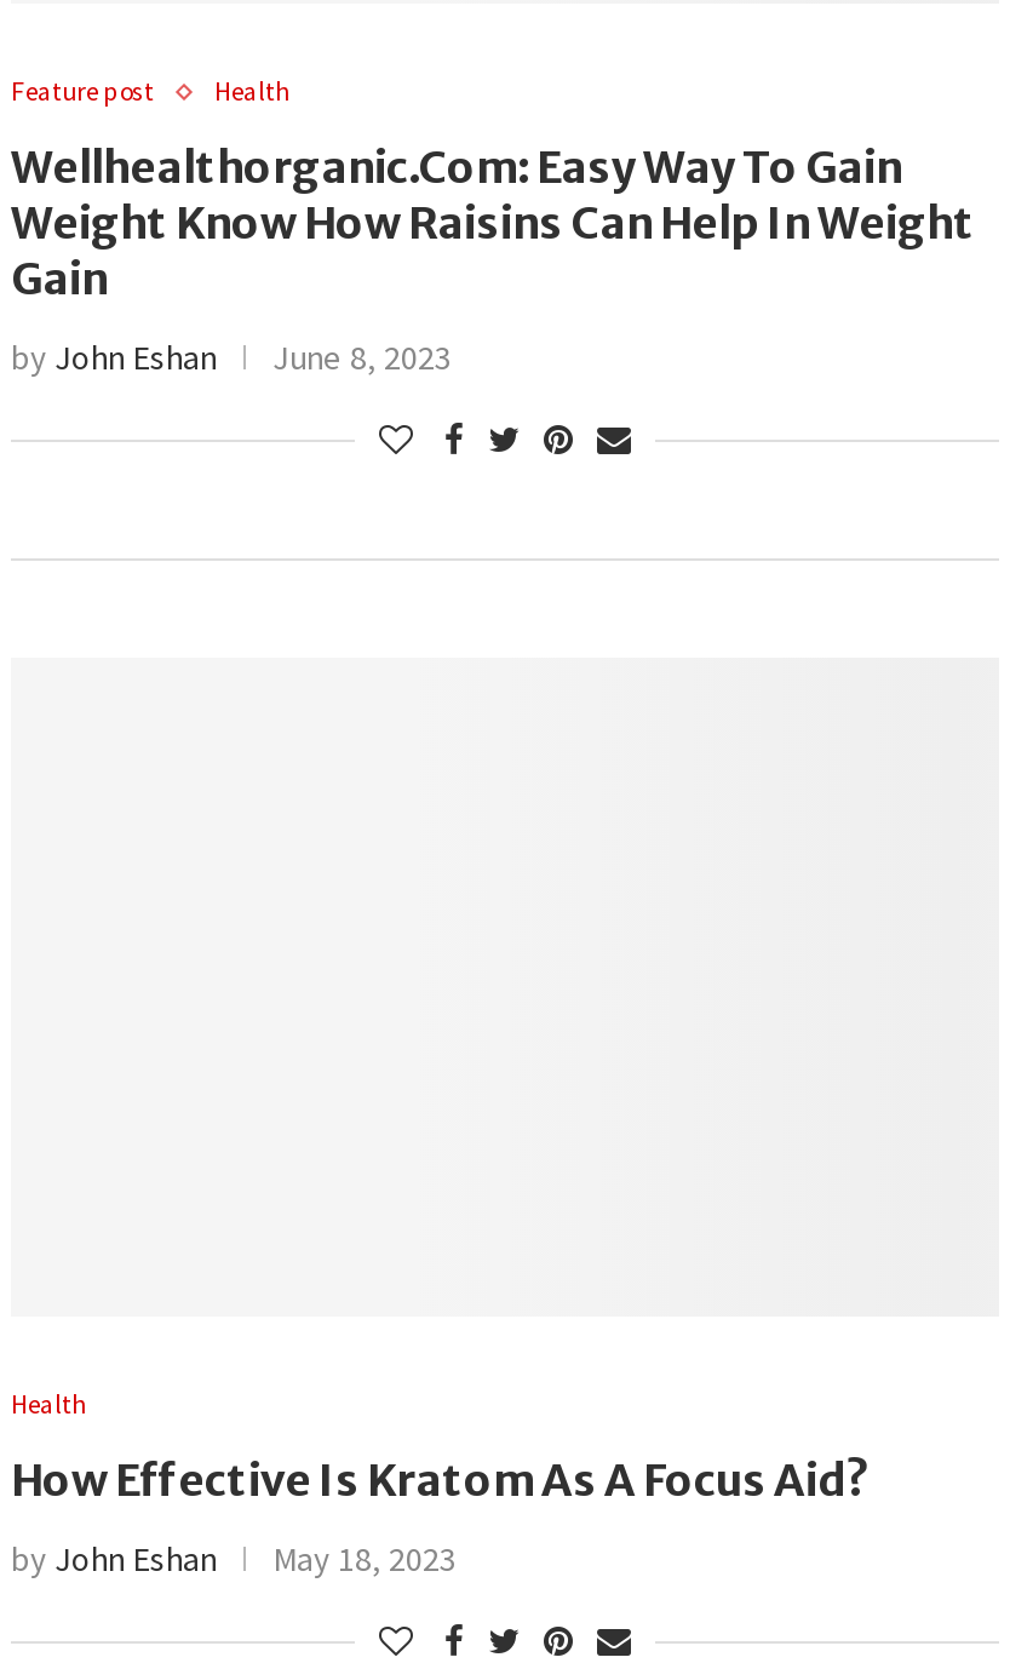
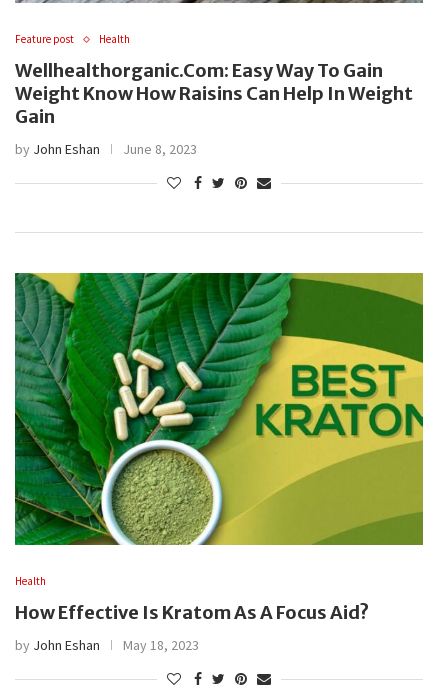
none -> [14,272,424,546] [image]

